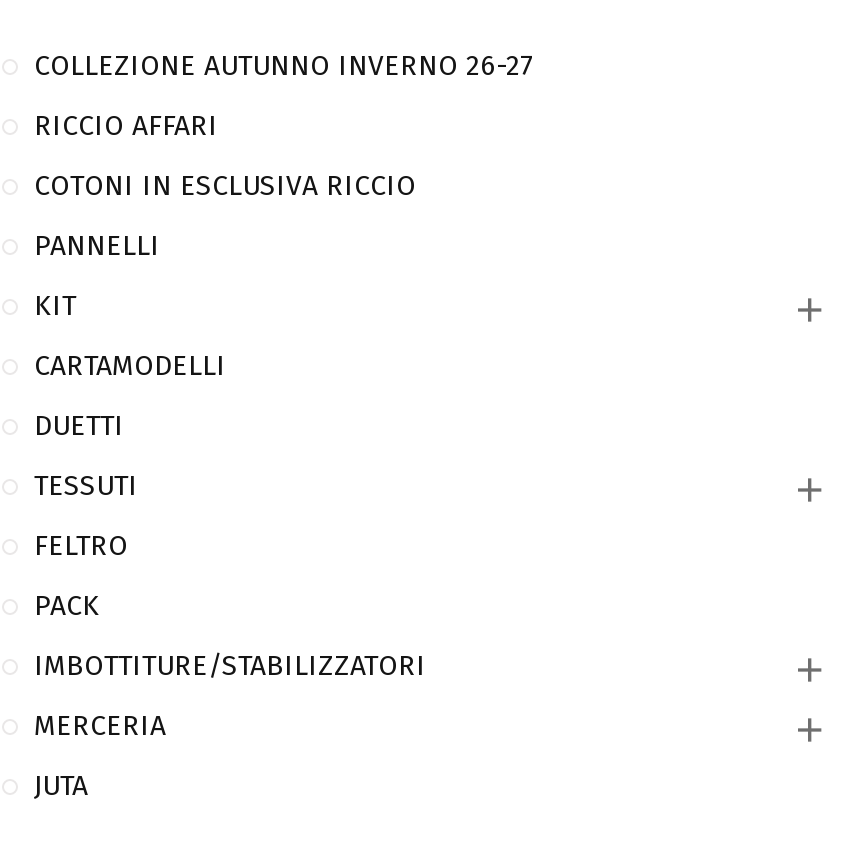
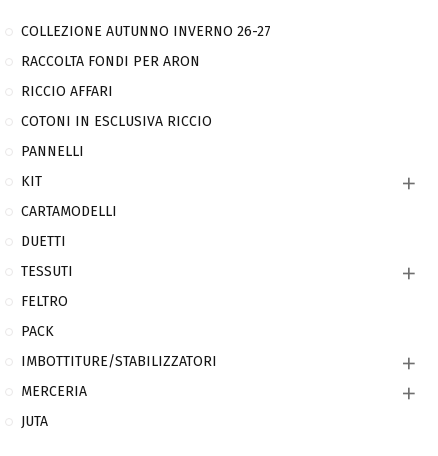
none -> [21,53,200,70] RACCOLTA FONDI PER ARON

